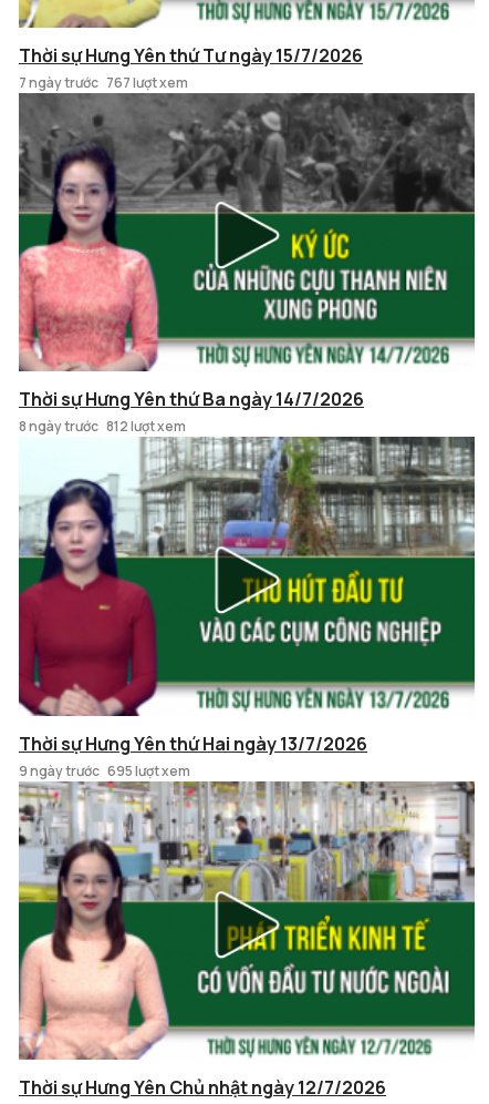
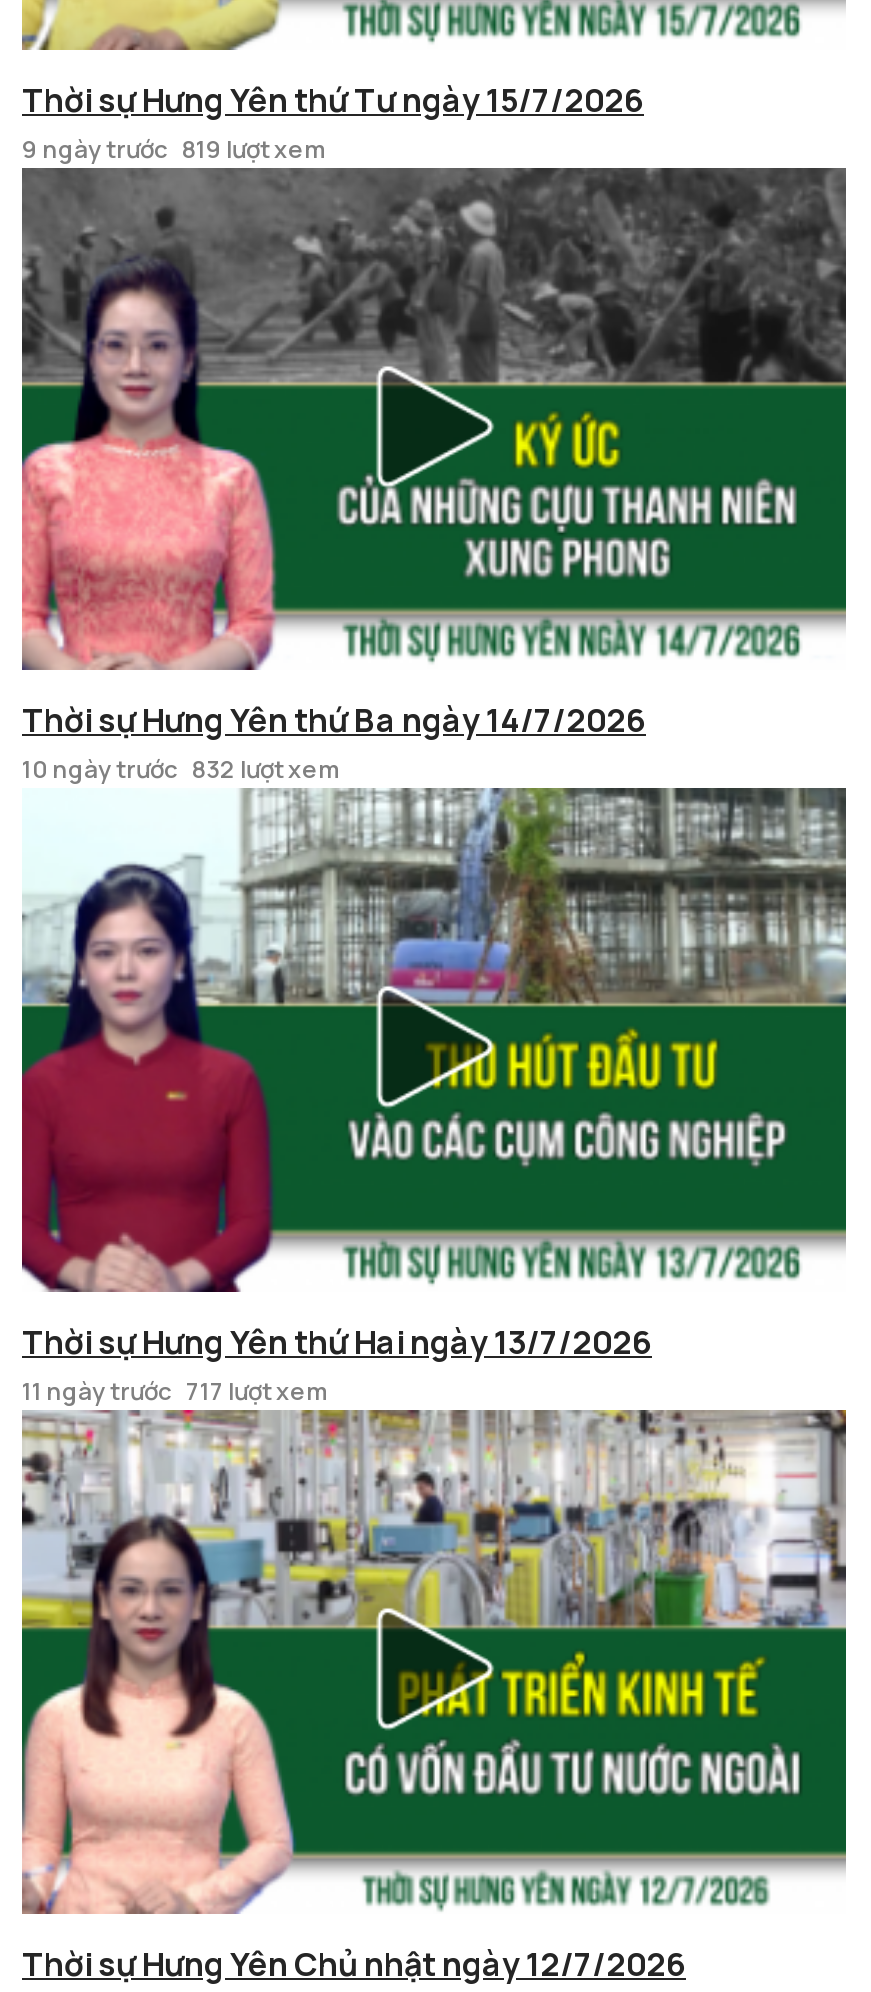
[19,73,188,92] 7 ngày trước 767 lượt xem -> [22,131,326,165] 9 ngày trước 819 lượt xem
[19,417,186,436] 8 ngày trước 812 lượt xem -> [22,752,340,786] 10 ngày trước 832 lượt xem
[19,761,190,780] 9 ngày trước 695 lượt xem -> [22,1374,328,1408] 11 ngày trước 717 lượt xem

